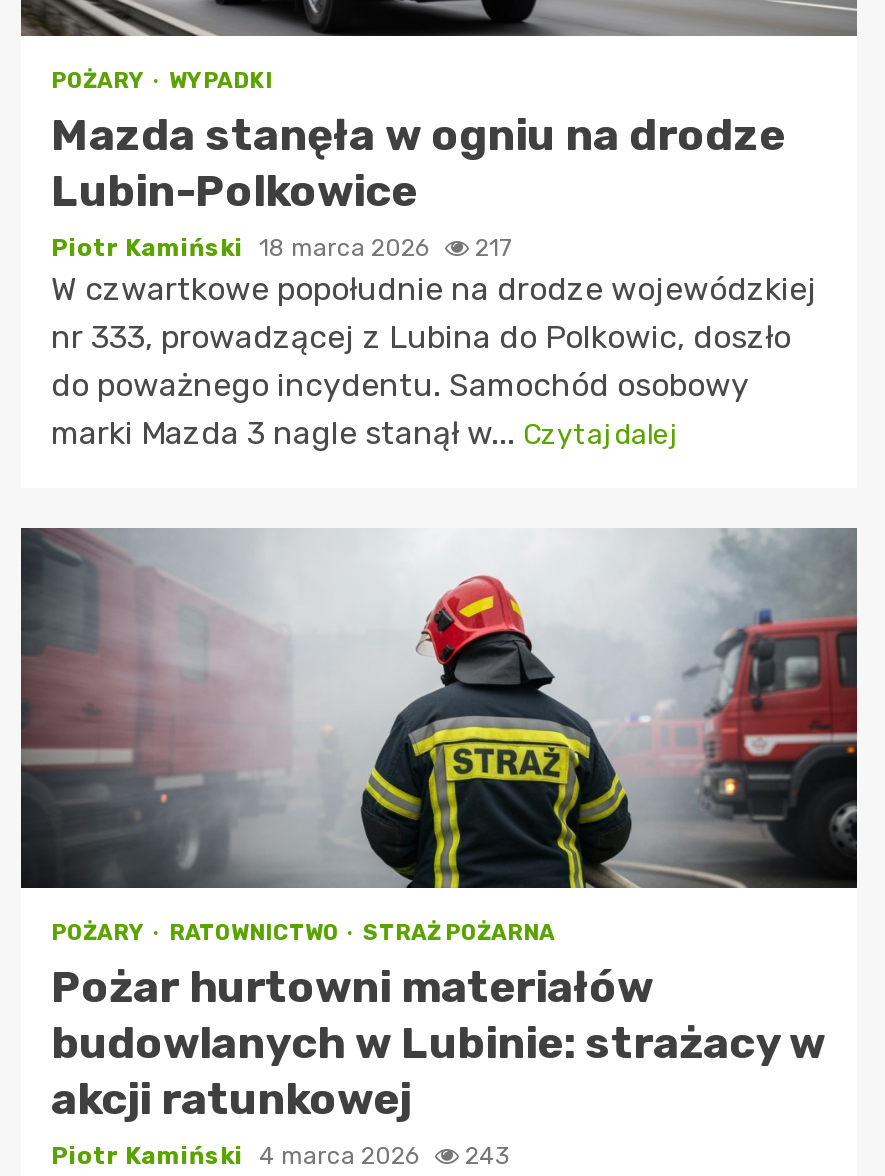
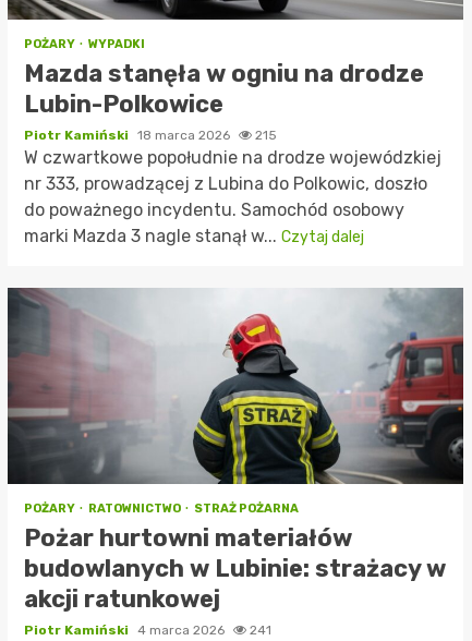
[51,234,511,262] Piotr Kamiński 18 marca 2026 217 -> [24,128,277,143] Piotr Kamiński 18 marca 2026 215
[51,1142,511,1170] Piotr Kamiński 4 marca 2026 243 -> [24,622,271,638] Piotr Kamiński 4 marca 2026 241

